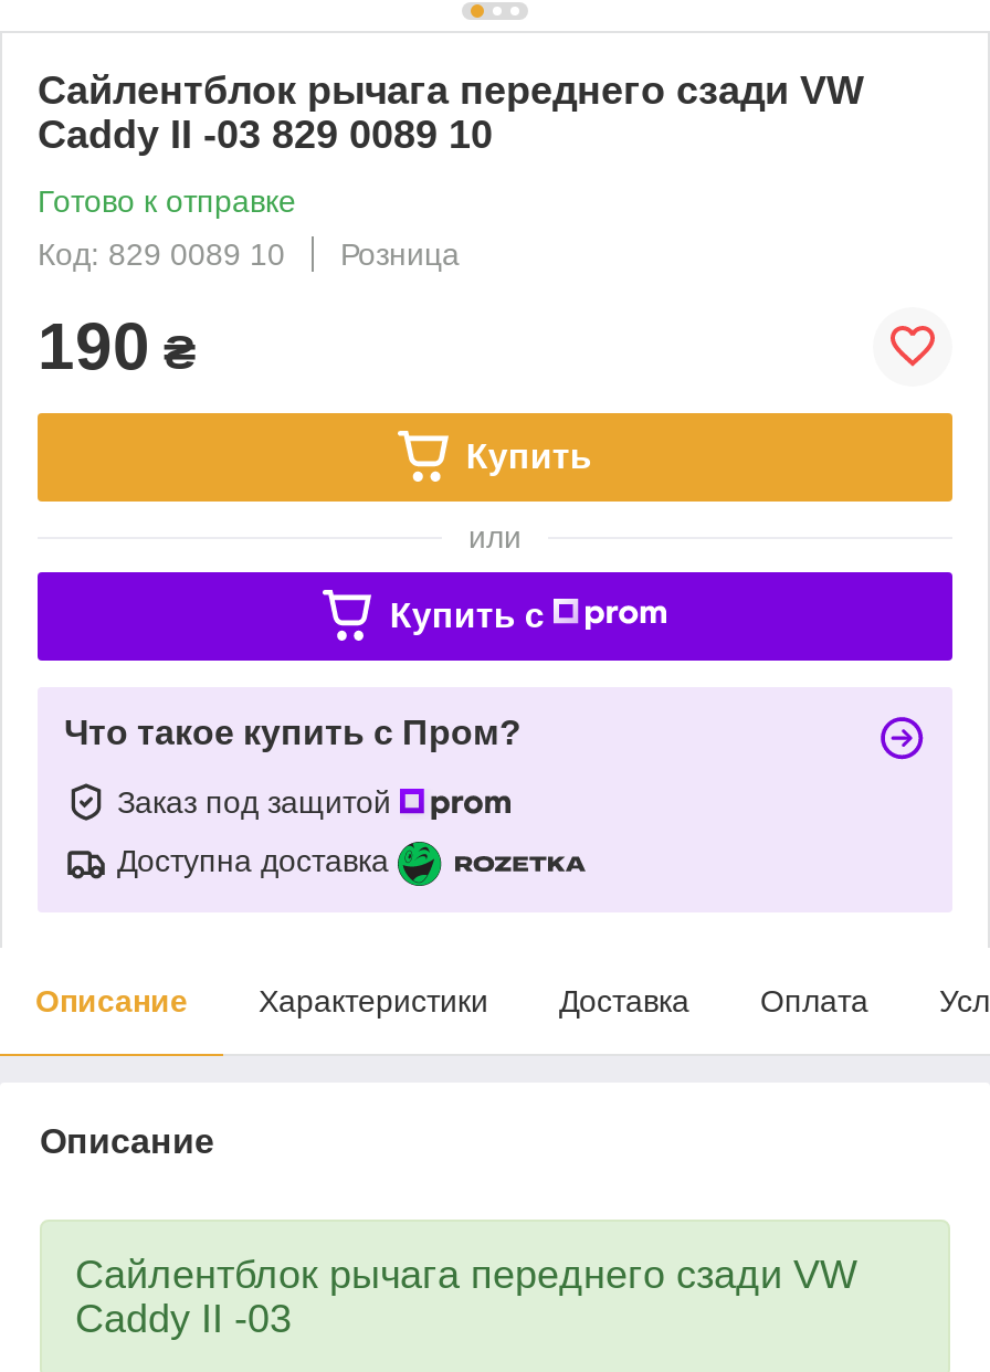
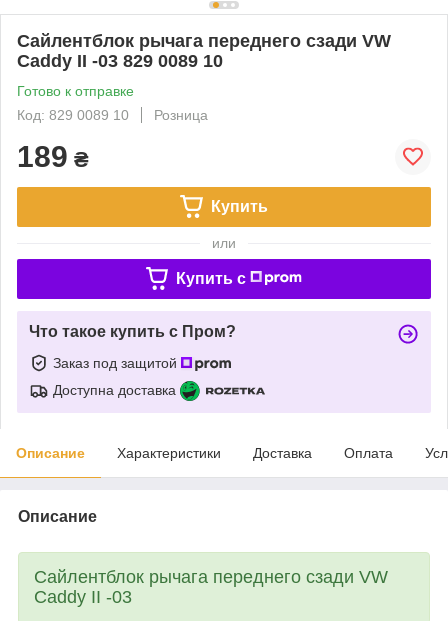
[38,309,197,382] 190 ₴ -> [17,140,89,173] 189 ₴

